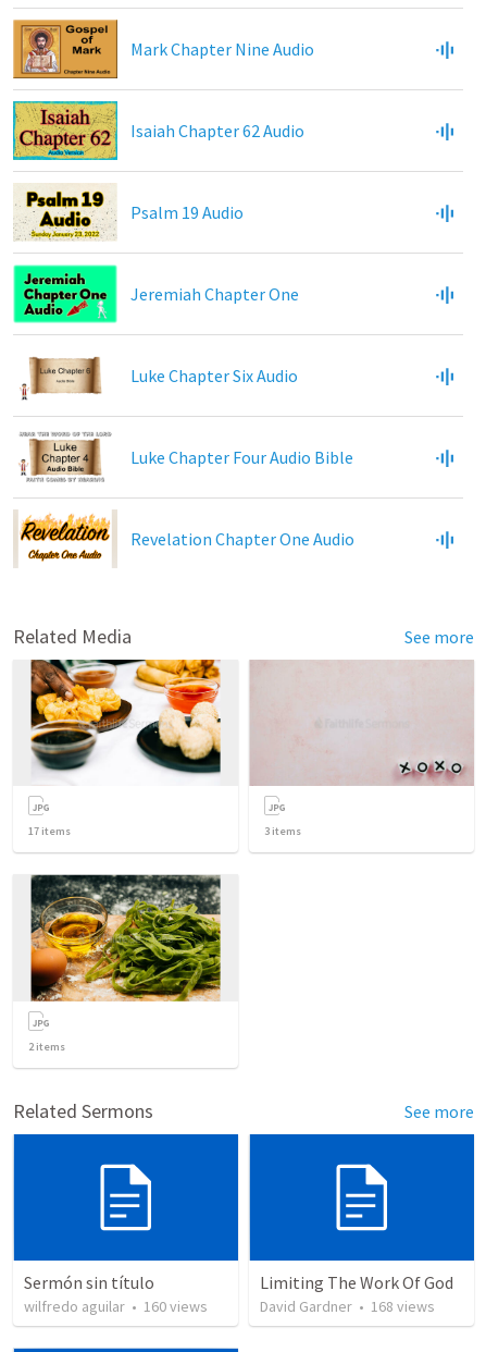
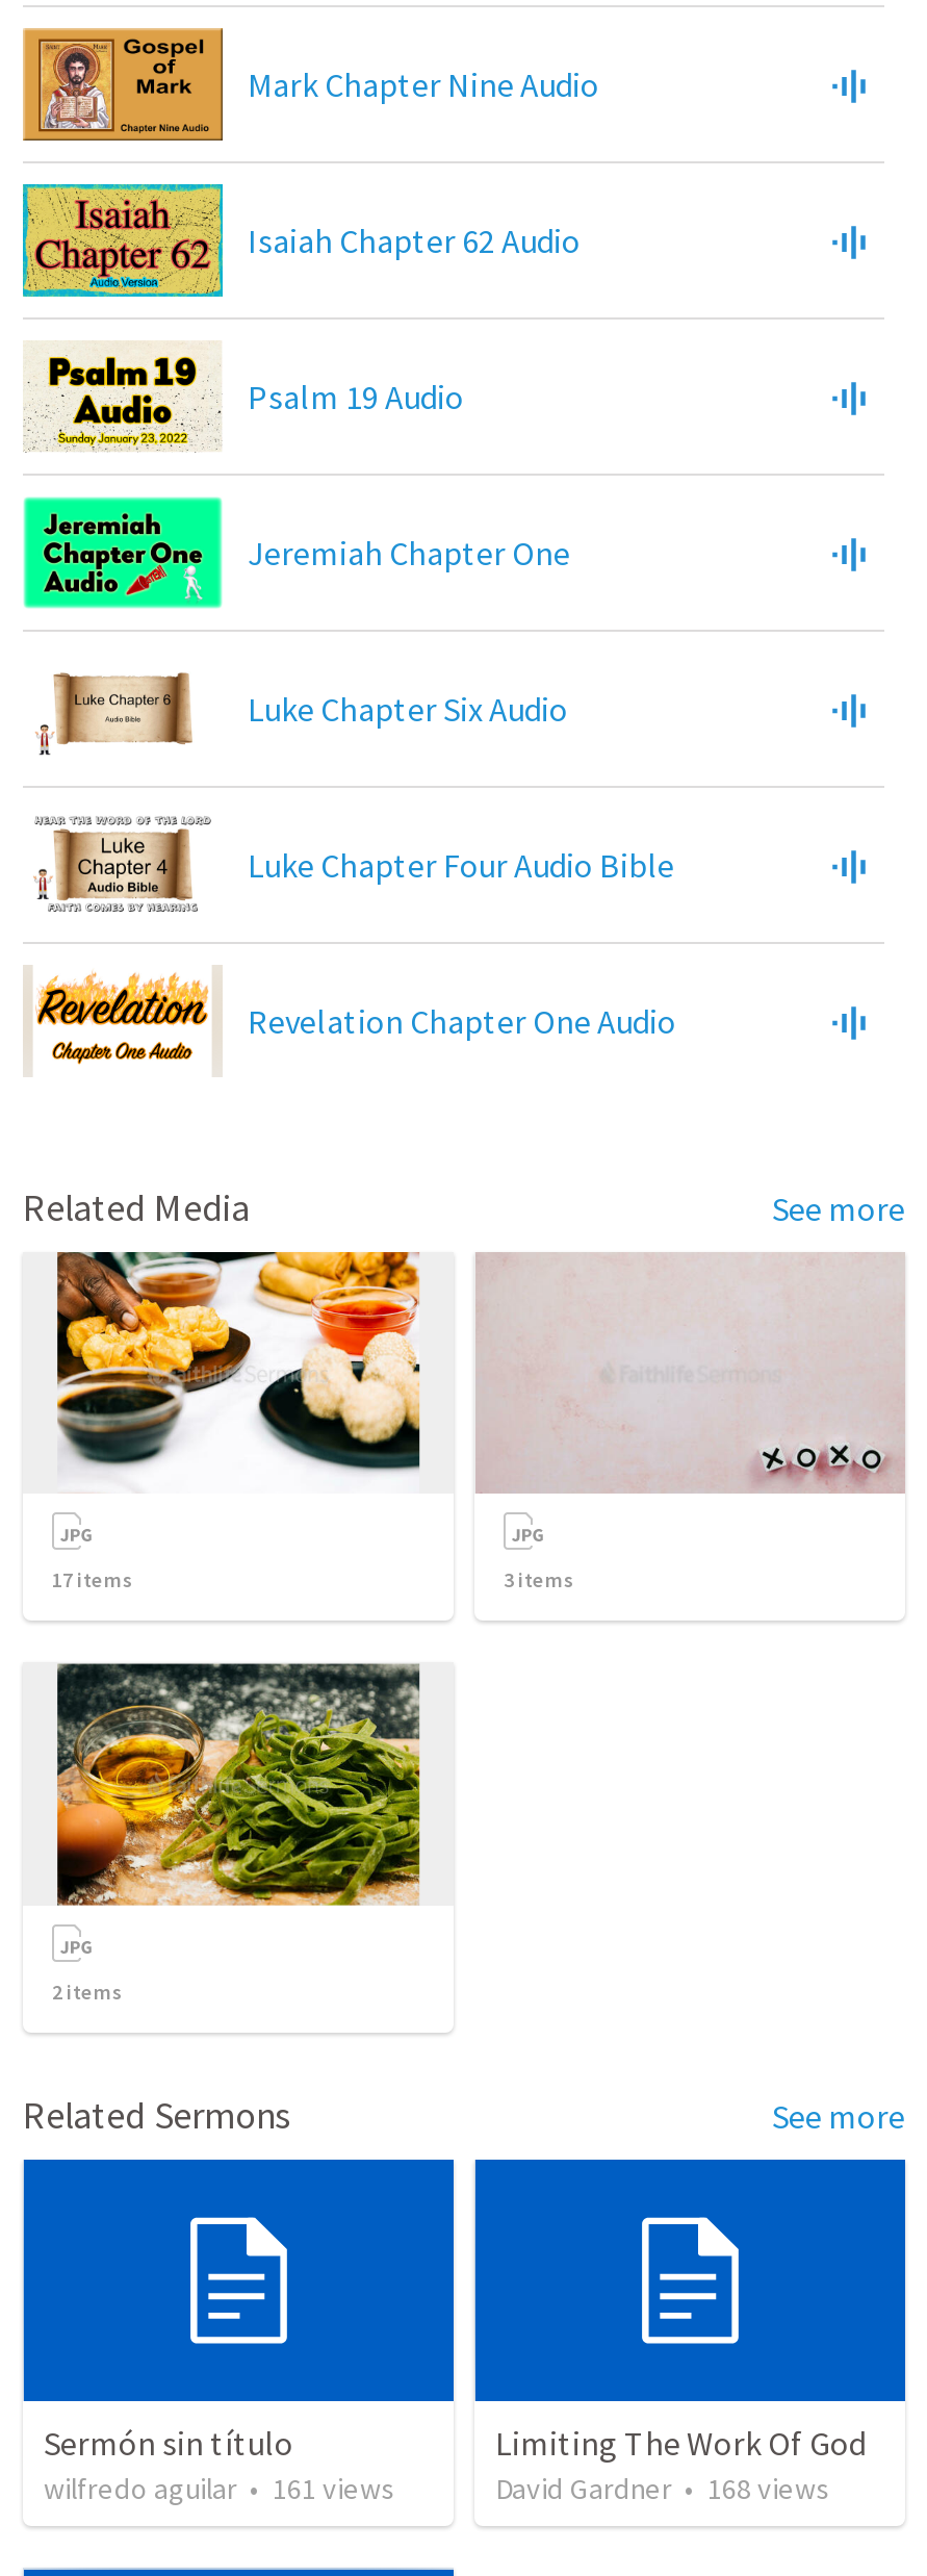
[24,1297,208,1316] wilfredo aguilar • 160 views -> [44,2470,395,2508] wilfredo aguilar • 161 views

